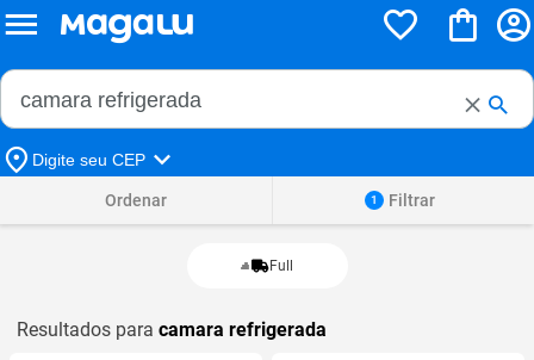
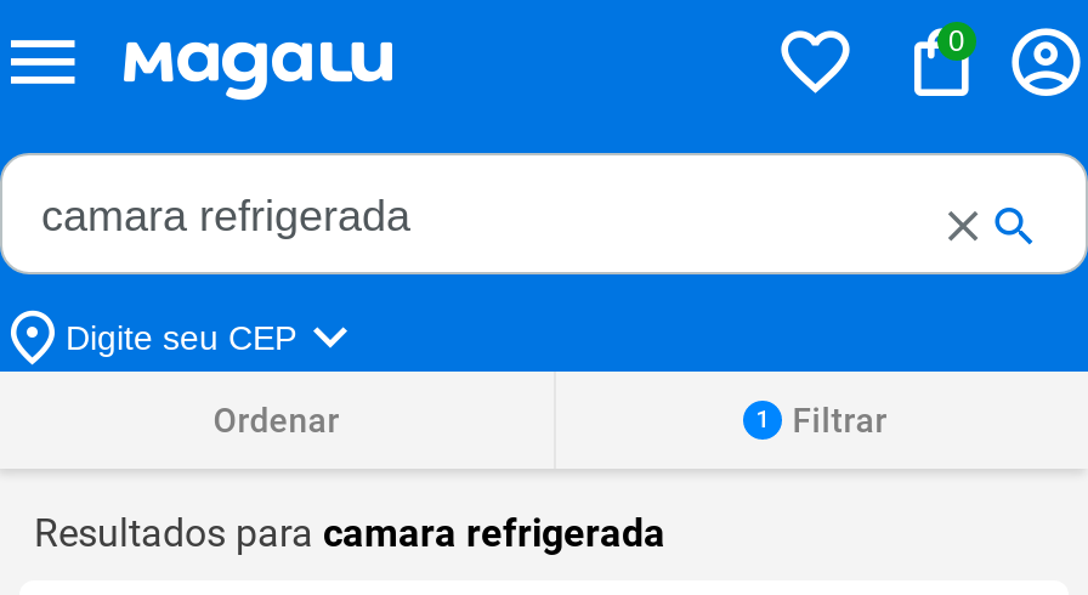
none -> [948,24,965,58] 0
[269,257,293,274] Full -> none

